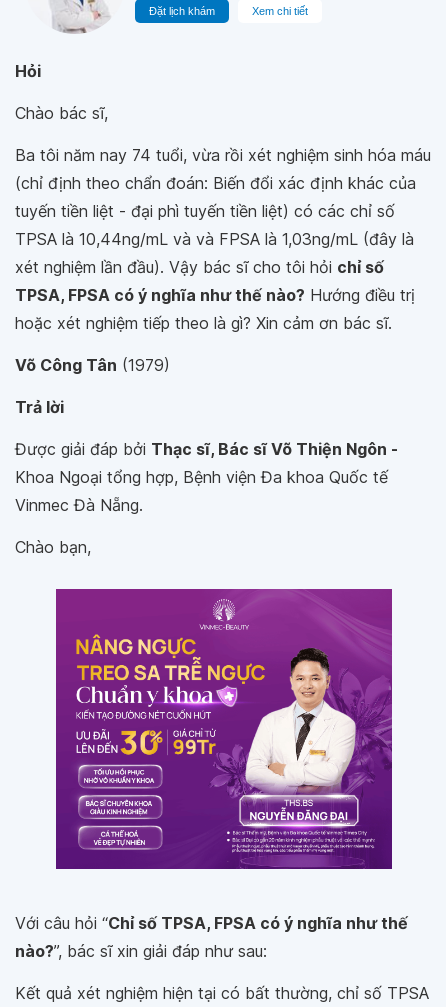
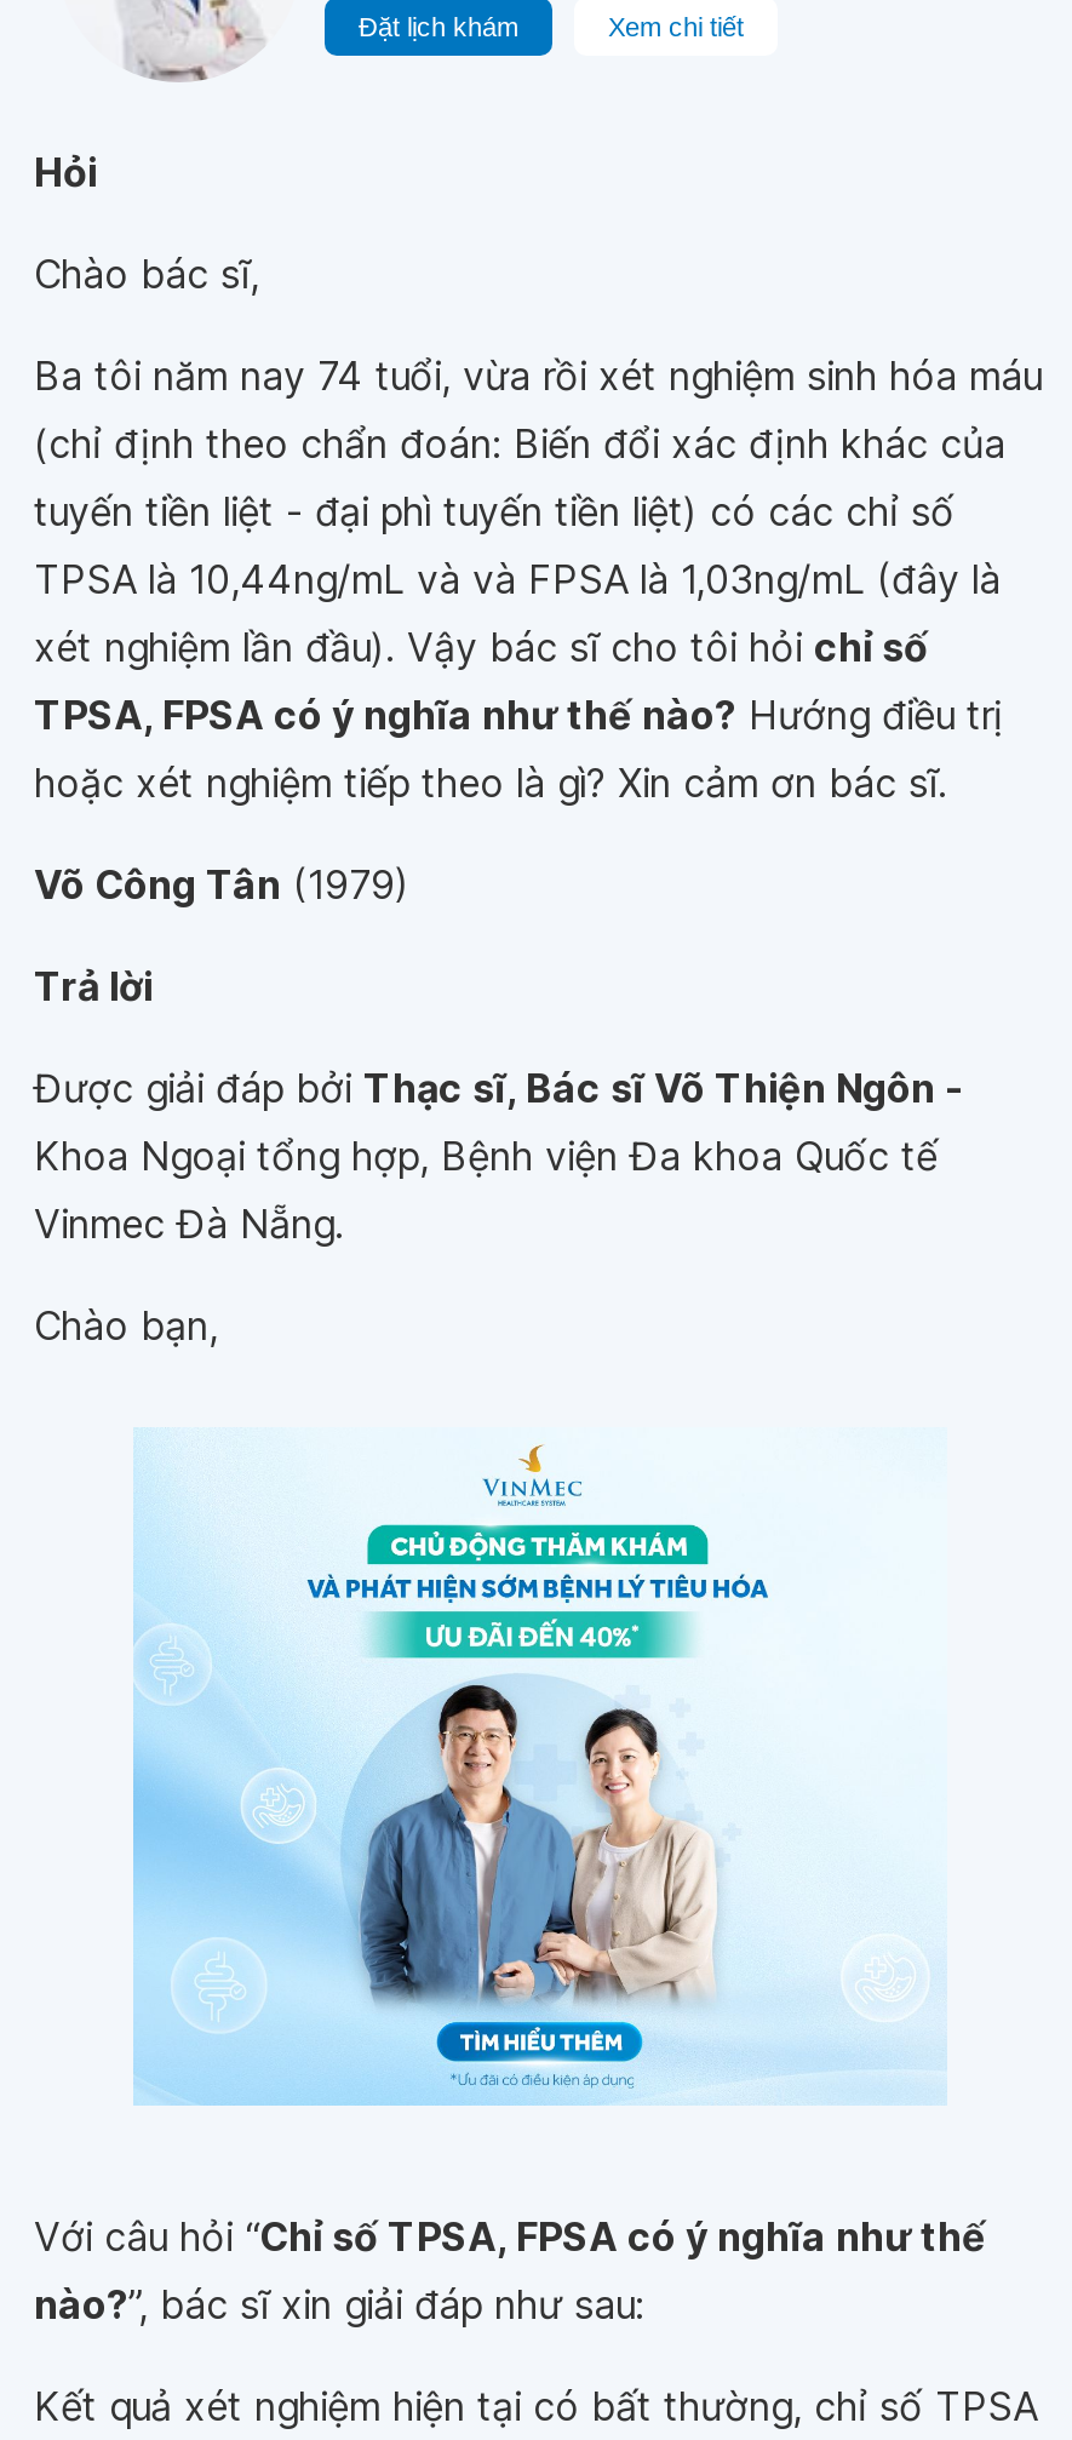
[55,588,393,870] [image] -> [131,1427,947,2106] [image]

